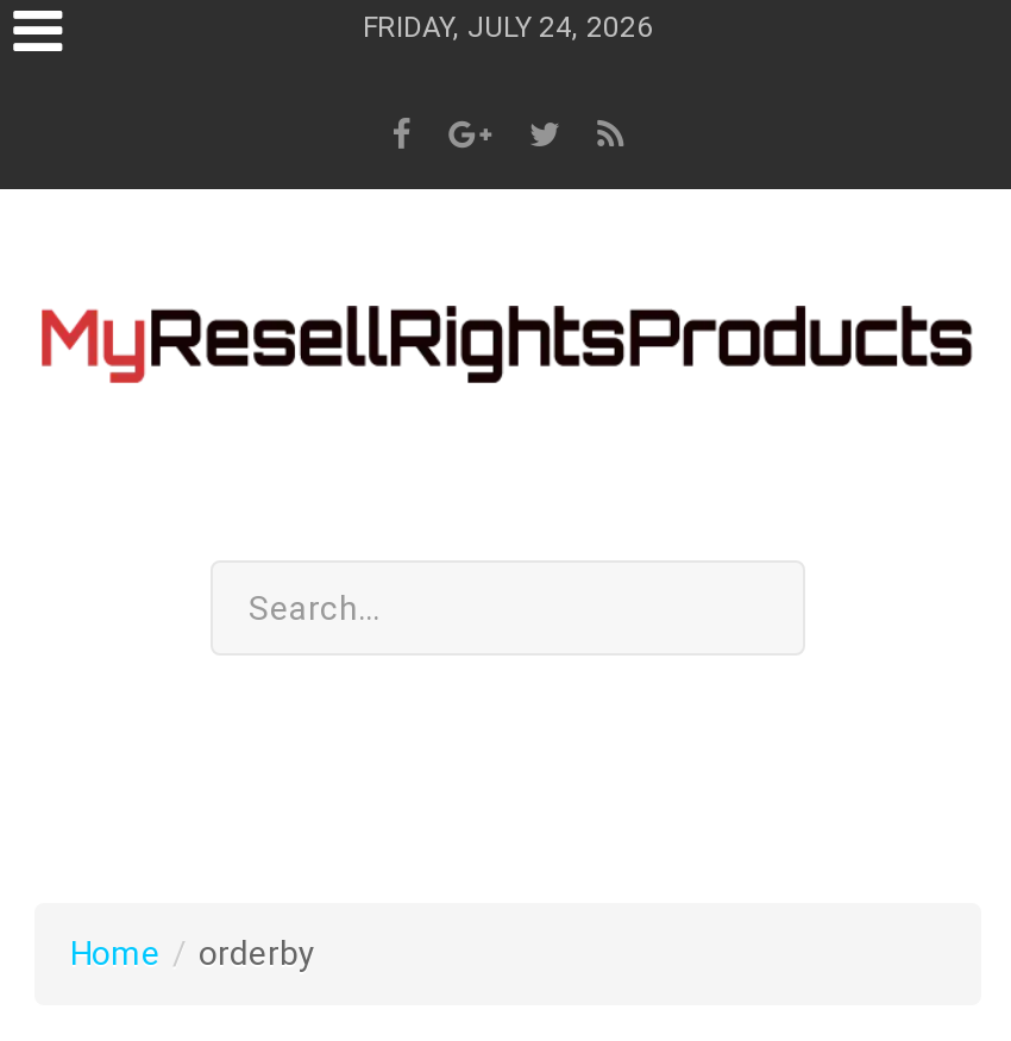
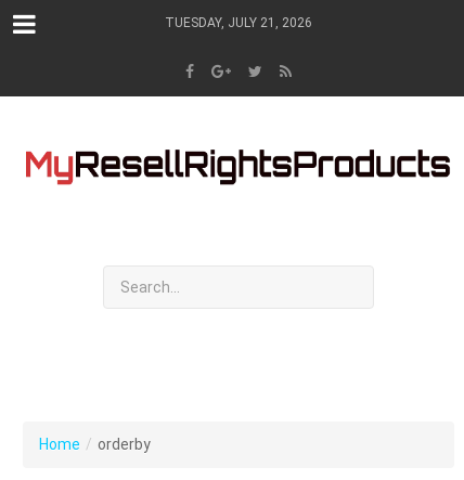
[363,11,653,44] FRIDAY, JULY 24, 2026 -> [165,15,312,30] TUESDAY, JULY 21, 2026

